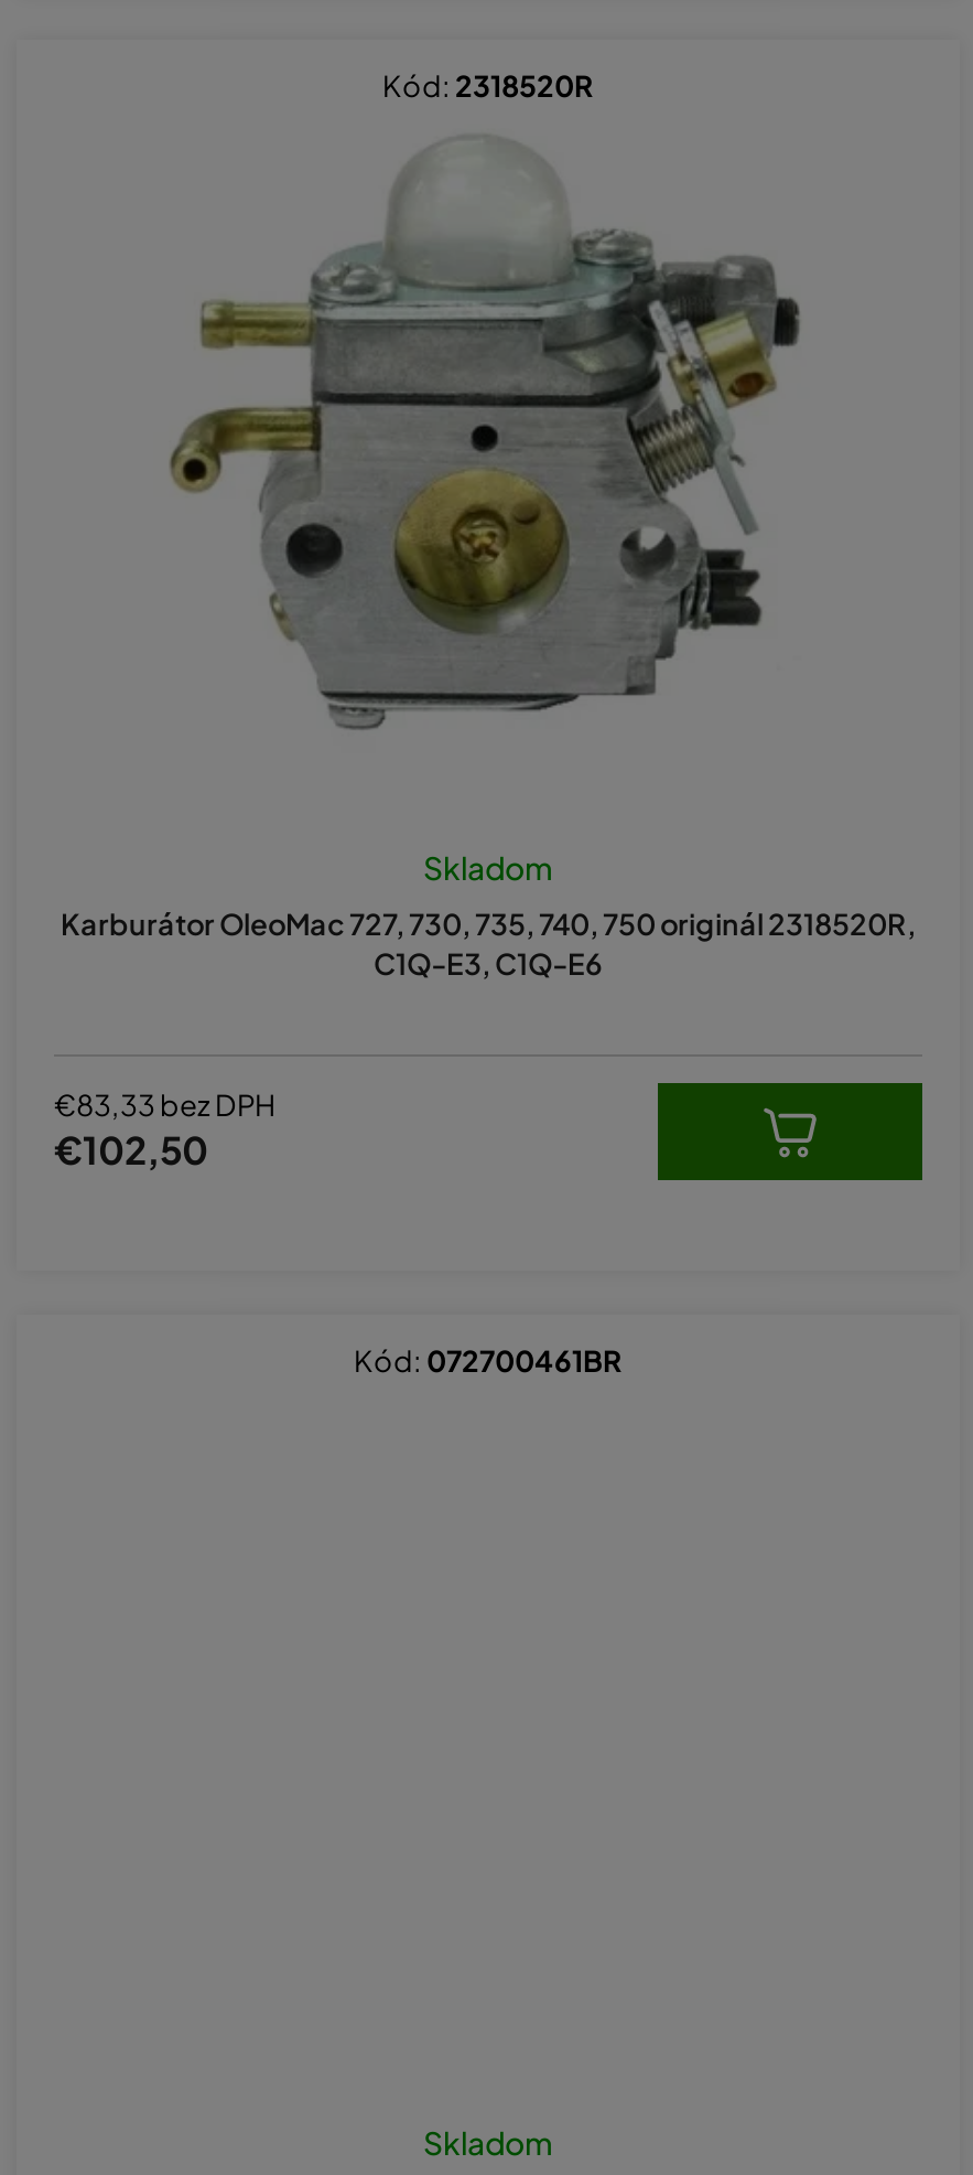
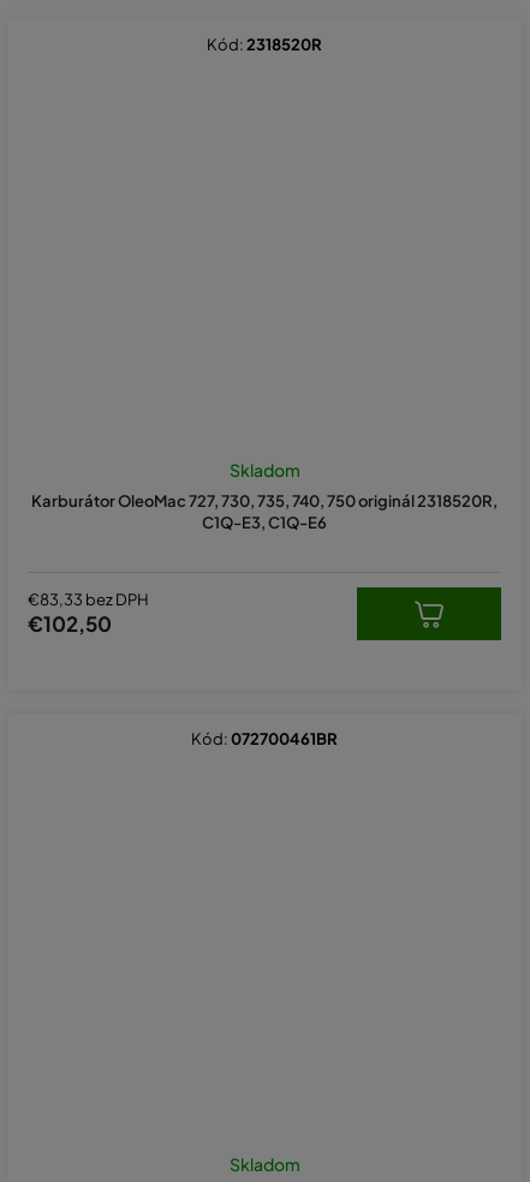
[169,135,801,732] [image] -> none

